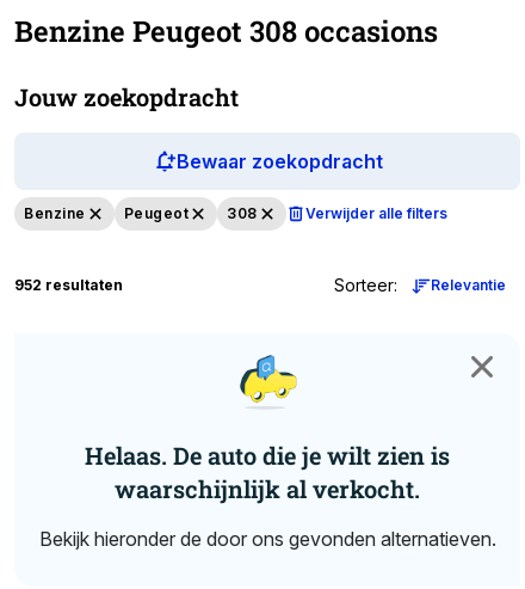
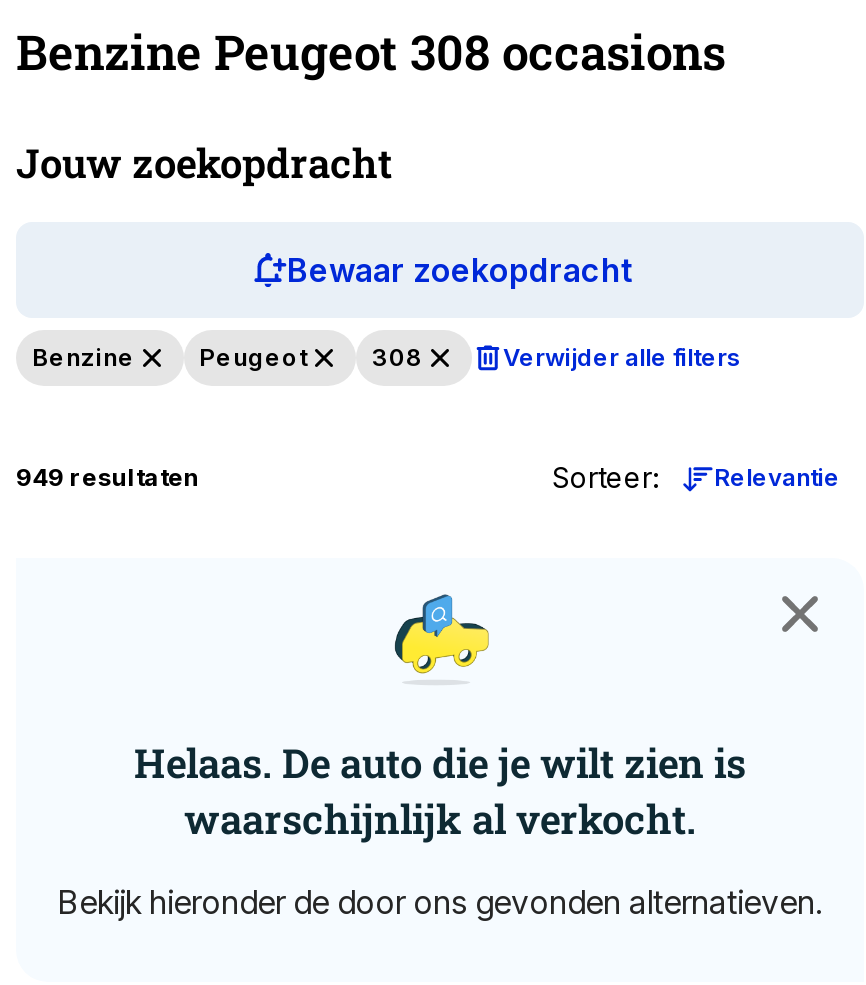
[14,276,123,294] 952 resultaten -> [16,462,200,492] 949 resultaten

